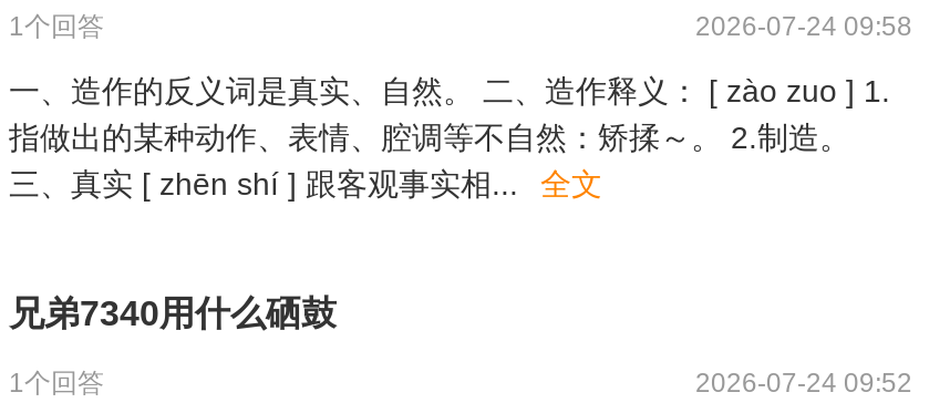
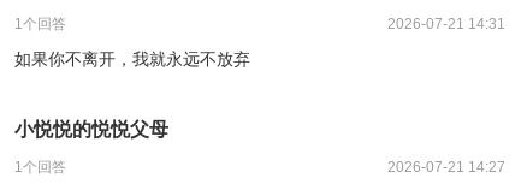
[695,11,912,42] 2026-07-24 09:58 -> [387,16,505,32] 2026-07-21 14:31
[9,73,890,202] 一、造作的反义词是真实、自然。 二、造作释义： [ zào zuo ] 1. | 指做出的某种动作、表情、腔调等不自然：矫揉～。 2.制造。 | 三、真实 [ zhēn shí ] 跟客观事实相... | 全文 -> [14,49,250,69] 如果你不离开，我就永远不放弃
[9,295,337,332] 兄弟7340用什么硒鼓 -> [14,119,168,140] 小悦悦的悦悦父母
[695,368,912,399] 2026-07-24 09:52 -> [387,159,505,176] 2026-07-21 14:27

